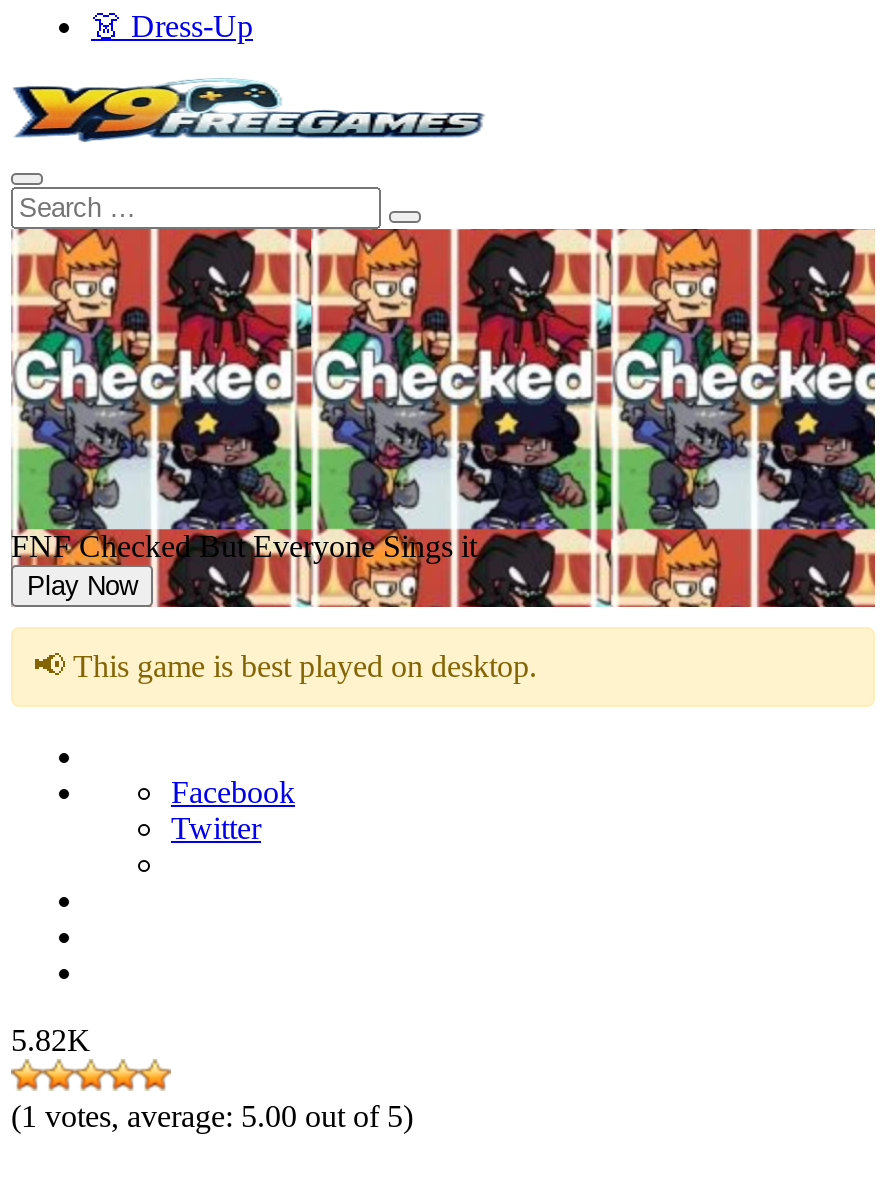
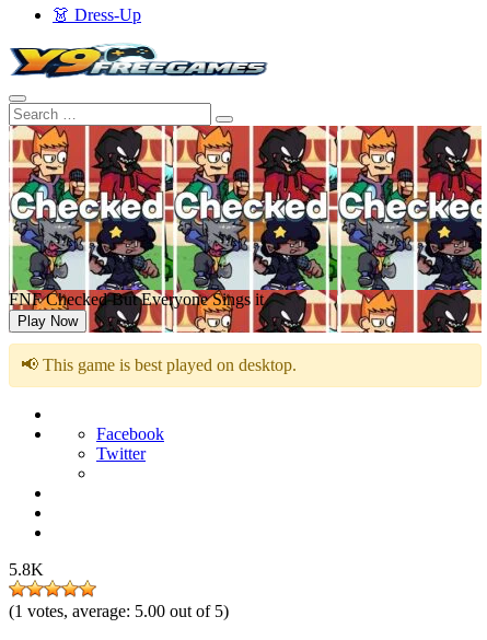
[11,1023,91,1057] 5.82K -> [9,560,44,579] 5.8K

